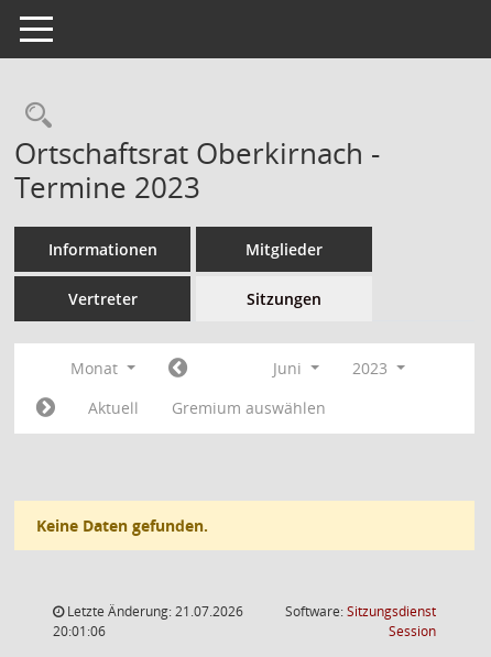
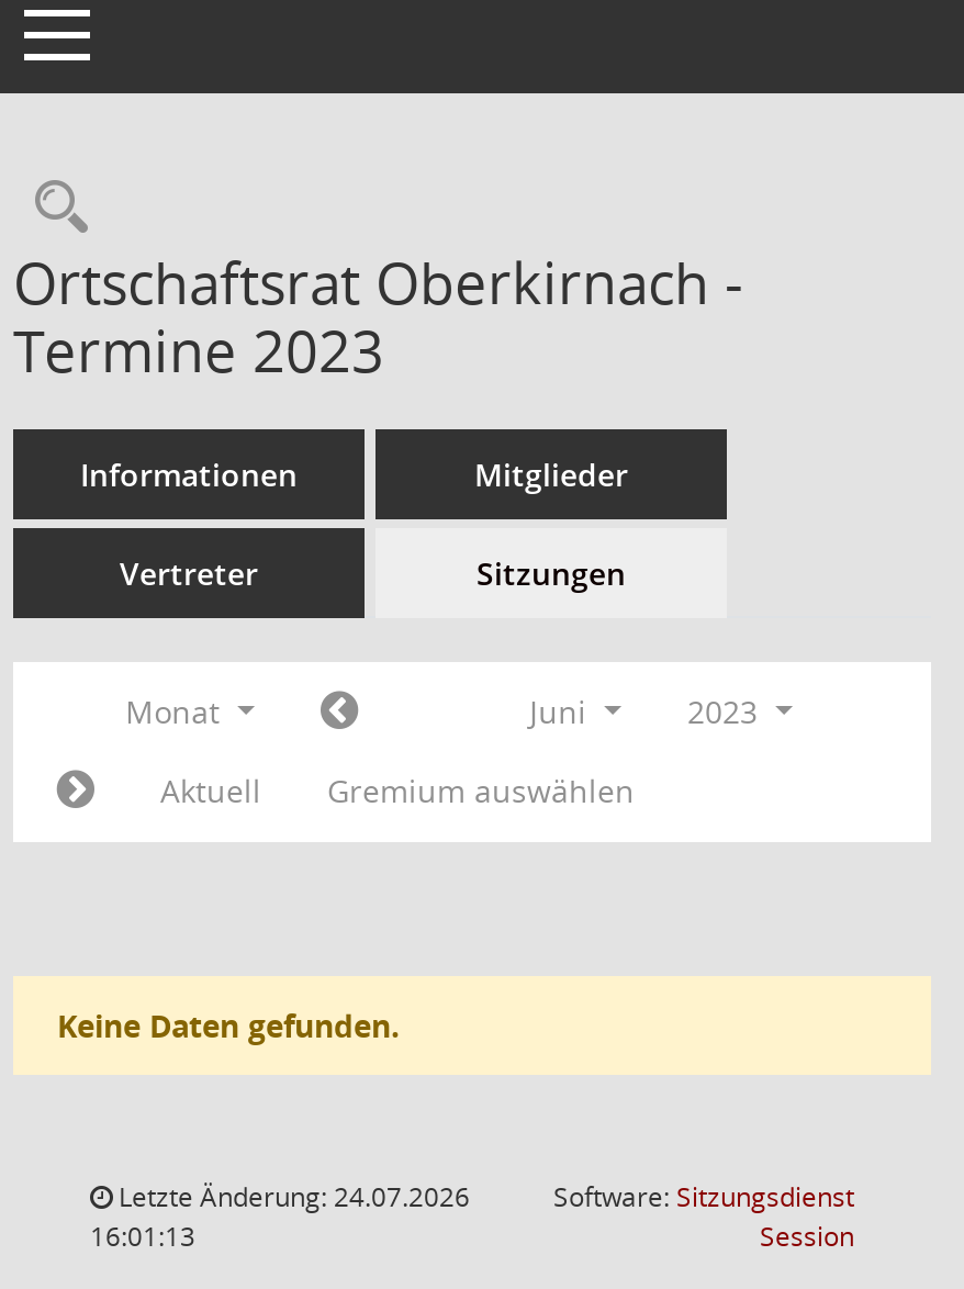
[64,602,243,621] Letzte Änderung: 21.07.2026 -> [112,1178,470,1215] Letzte Änderung: 24.07.2026
[53,622,106,640] 20:01:06 -> [90,1218,195,1255] 16:01:13

